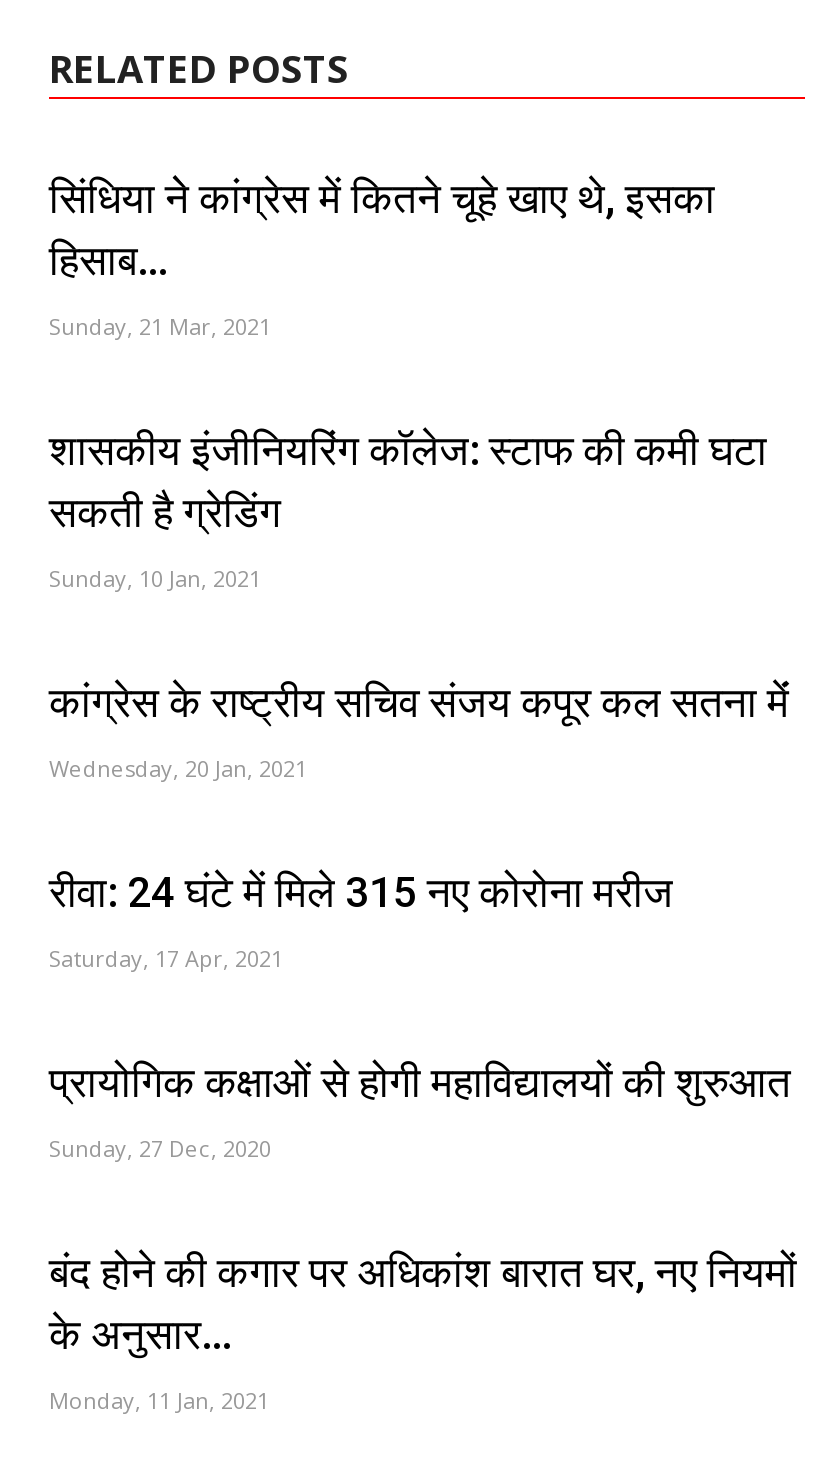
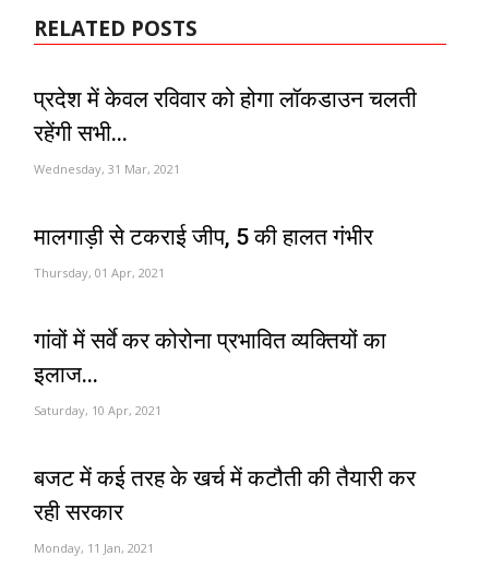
[49,175,797,1359] सिंधिया नेे कांग्रेस में कितने चूहे खाए थे, इसका | हिसाब... | Sunday, 21 Mar, 2021 | शासकीय इंजीनियरिंग कॉलेज: स्टाफ की कमी घटा | सकती है ग्रेडिंग | Sunday, 10 Jan, 2021 | कांग्रेस के राष्ट्रीय सचिव संजय कपूर कल सतना मेंं | Wednesday, 20 Jan, 2021 | रीवा: 24 घंटे में मिले 315 नए कोरोना मरीज | Saturday, 17 Apr, 2021 | प्रायोगिक कक्षाओं से होगी महाविद्यालयों की शुरुआत | Sunday, 27 Dec, 2020 | बंद होने की कगार पर अधिकांश बारात घर, नए नियमों | के अनुसार... -> [34,86,417,525] प्रदेश में केवल रविवार को होगा लॉकडाउन चलती | रहेंगी सभी... | Wednesday, 31 Mar, 2021 | मालगाड़ी से टकराई जीप, 5 की हालत गंभीर | Thursday, 01 Apr, 2021 | गांवों में सर्वे कर कोरोना प्रभावित व्यक्तियों का | इलाज... | Saturday, 10 Apr, 2021 | बजट में कई तरह के खर्च में कटौती की तैयारी कर | रही सरकार

